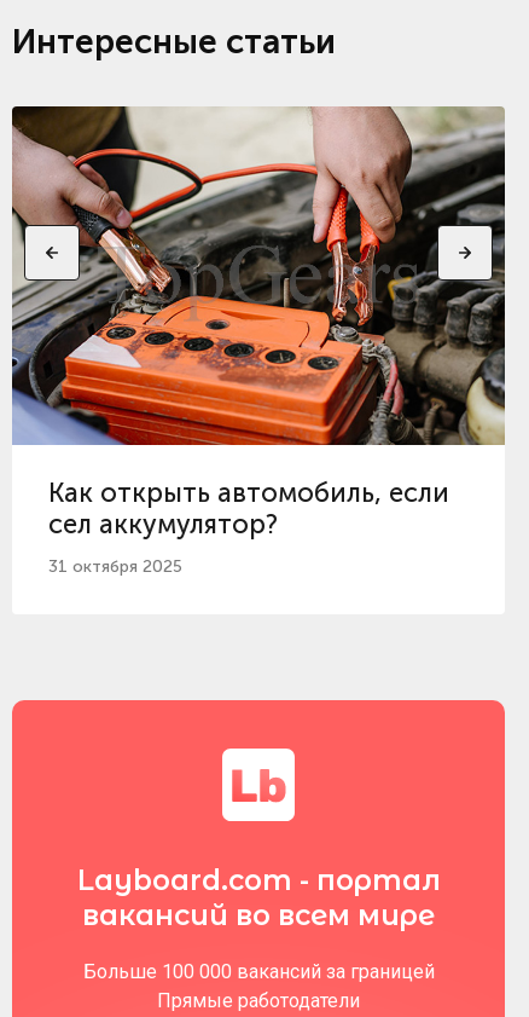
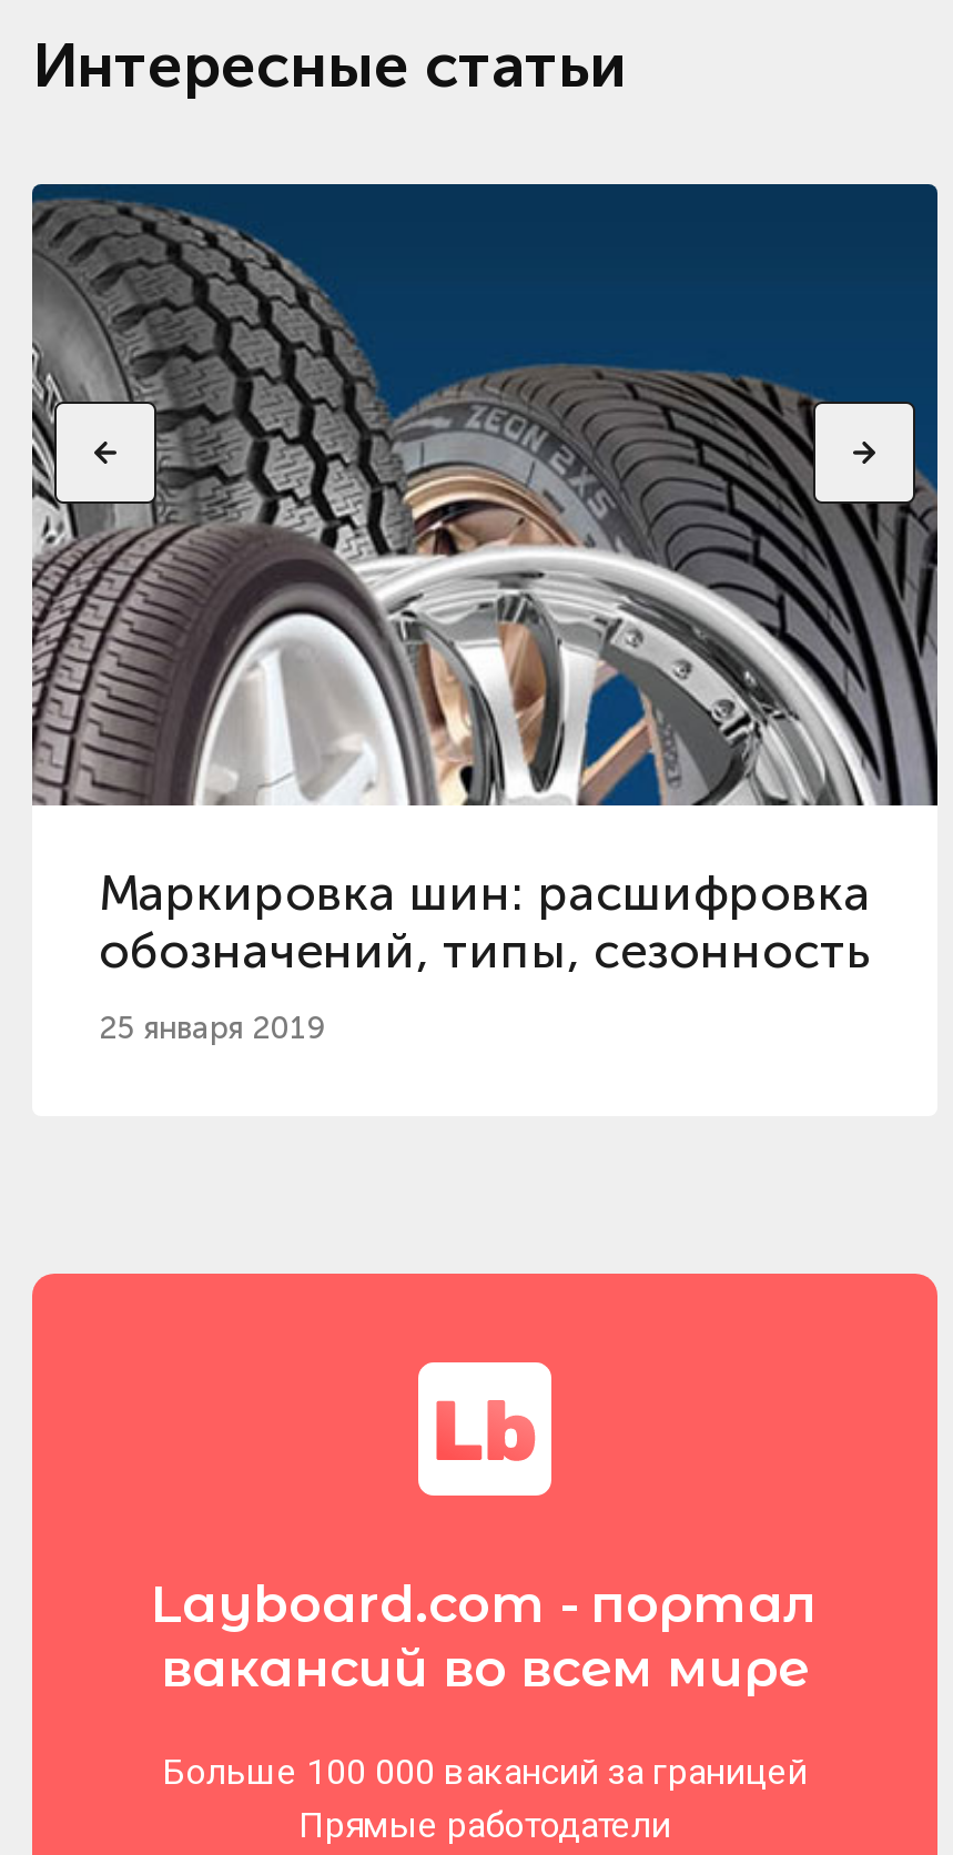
[12,105,506,540] [image] | Как открыть автомобиль, если | сел аккумулятор? -> [30,182,940,981] [image] | Маркировка шин: расшифровка | обозначений, типы, сезонность
[48,556,182,577] 31 октября 2025 -> [99,1009,325,1047] 25 января 2019

